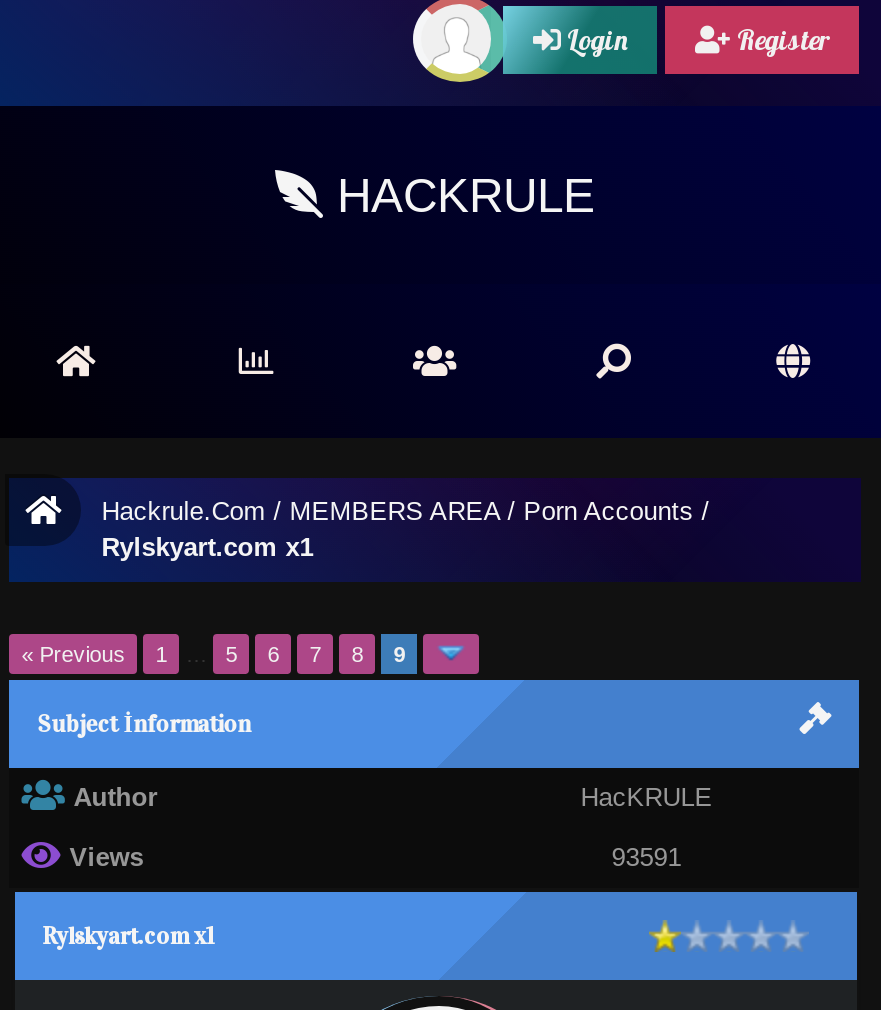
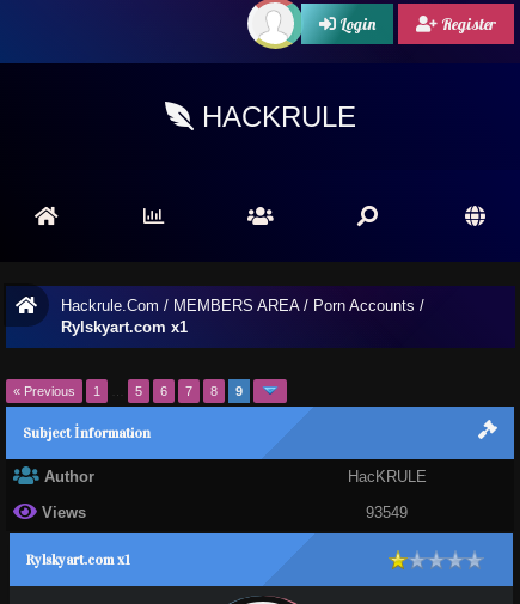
[611,842,681,872] 93591 -> [366,504,408,521] 93549

